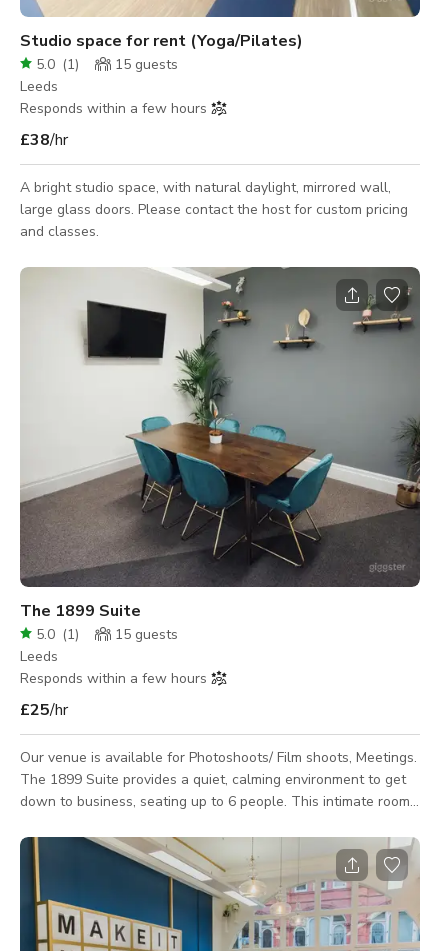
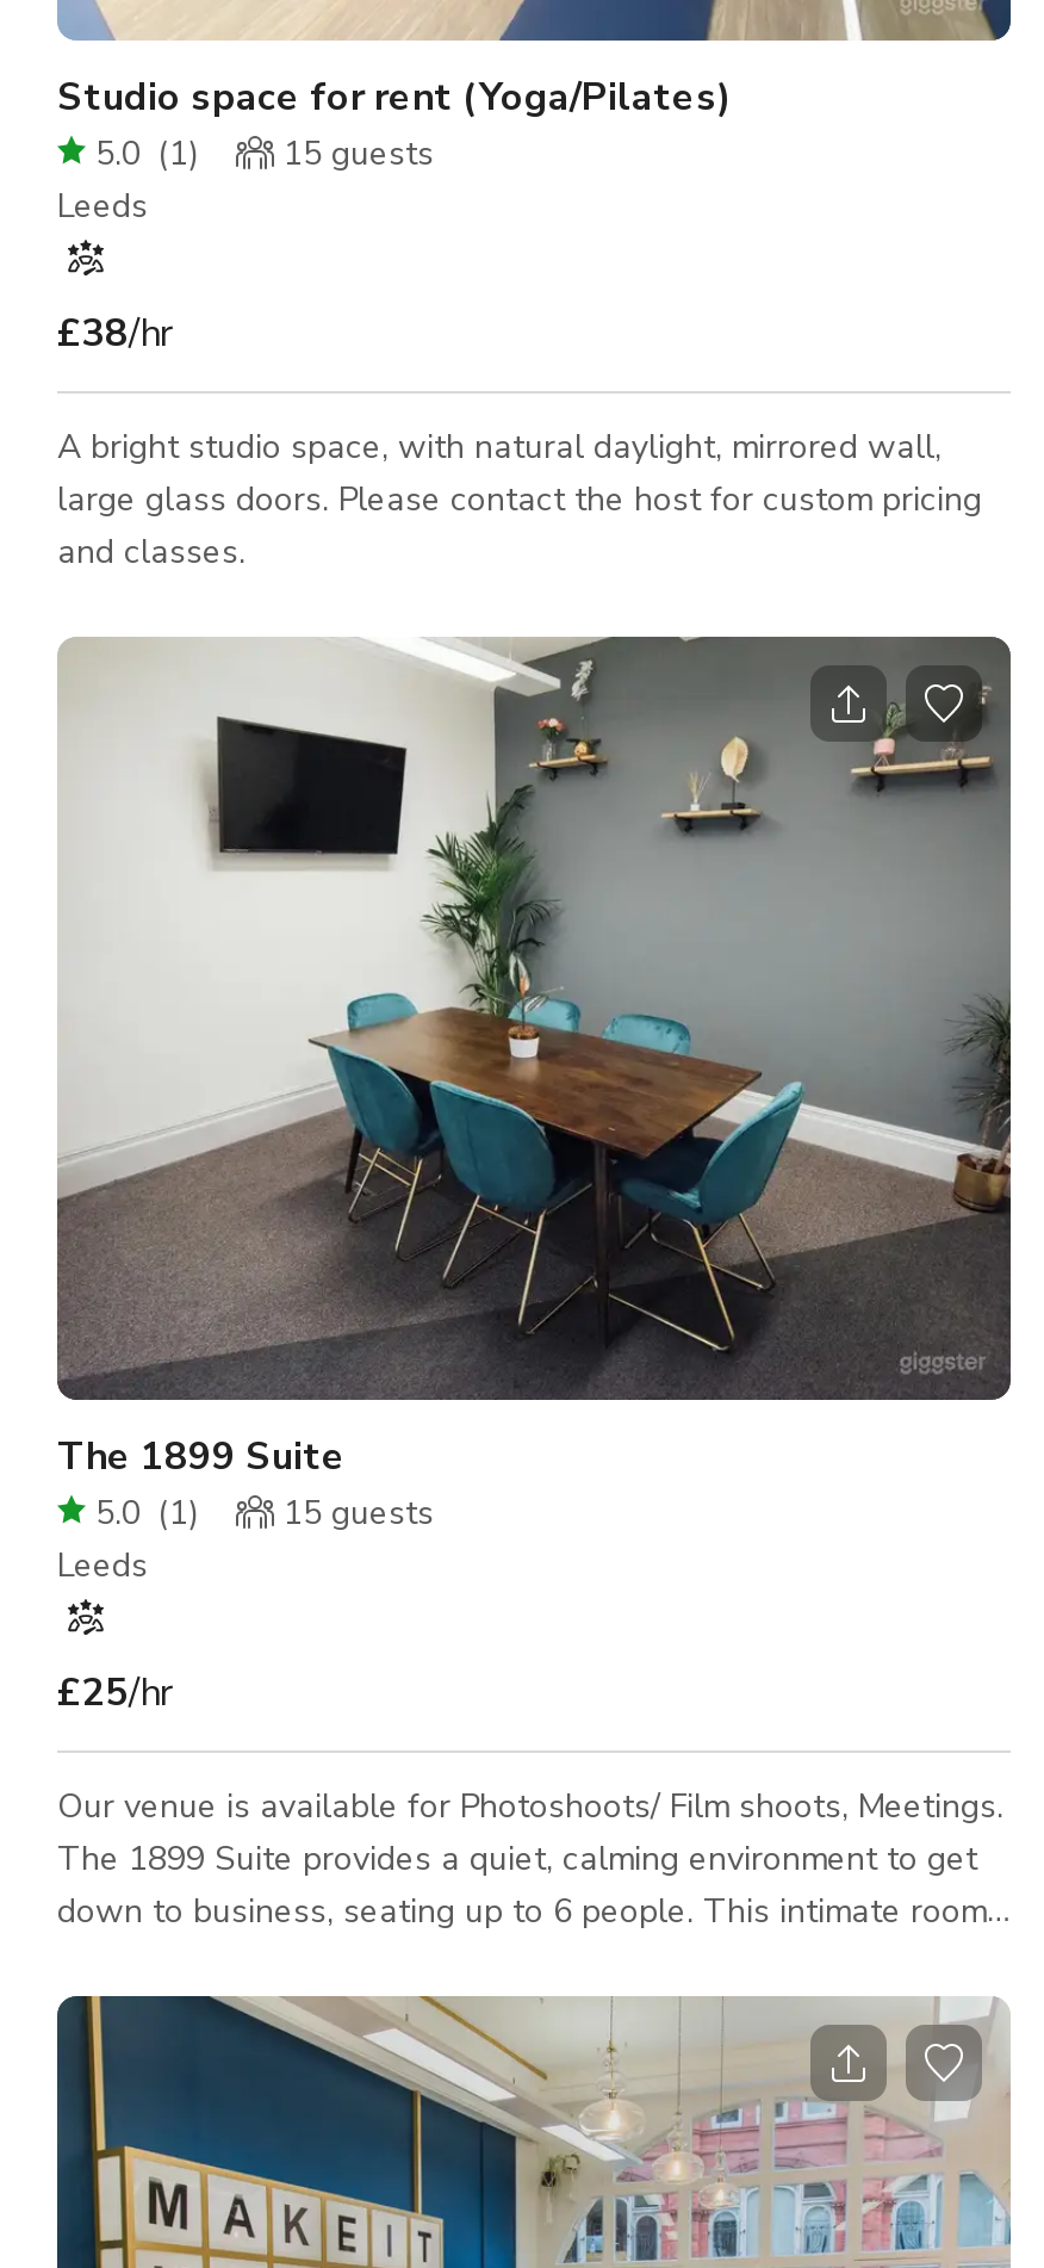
[20,99,207,118] Responds within a few hours -> none
[20,669,207,688] Responds within a few hours -> none

